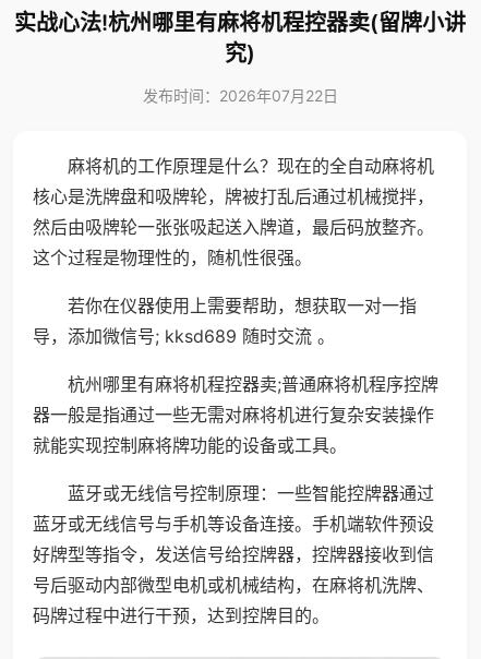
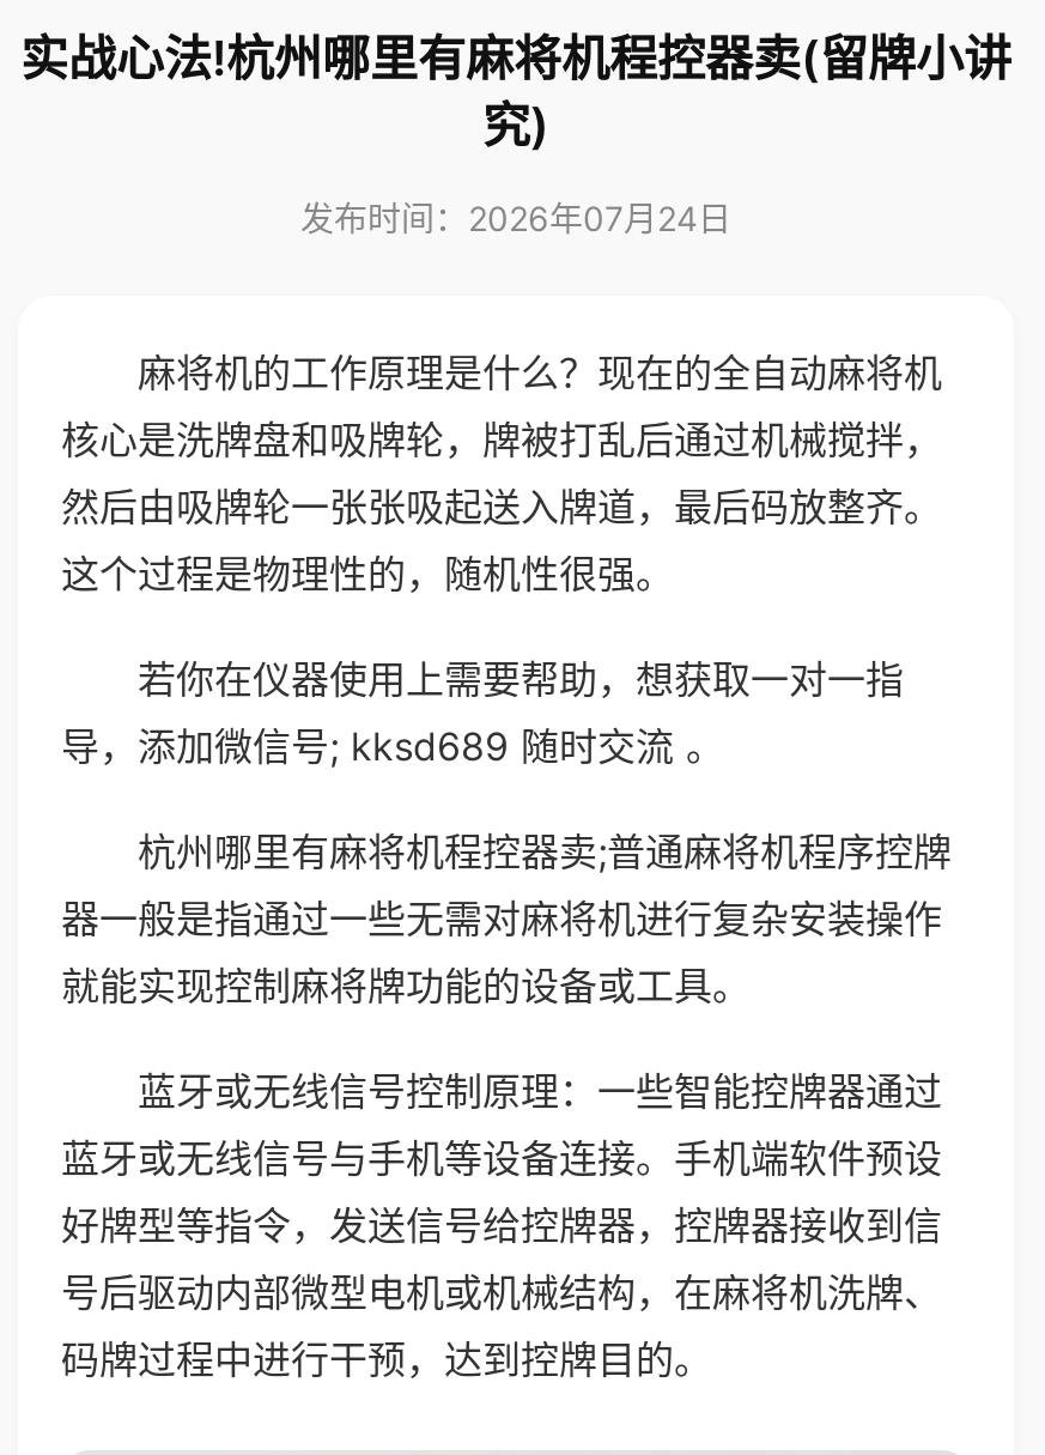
[142,86,338,105] 发布时间：2026年07月22日 -> [300,198,731,238] 发布时间：2026年07月24日

